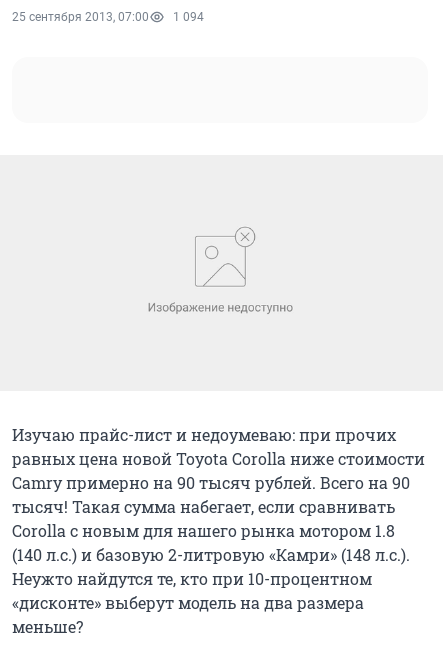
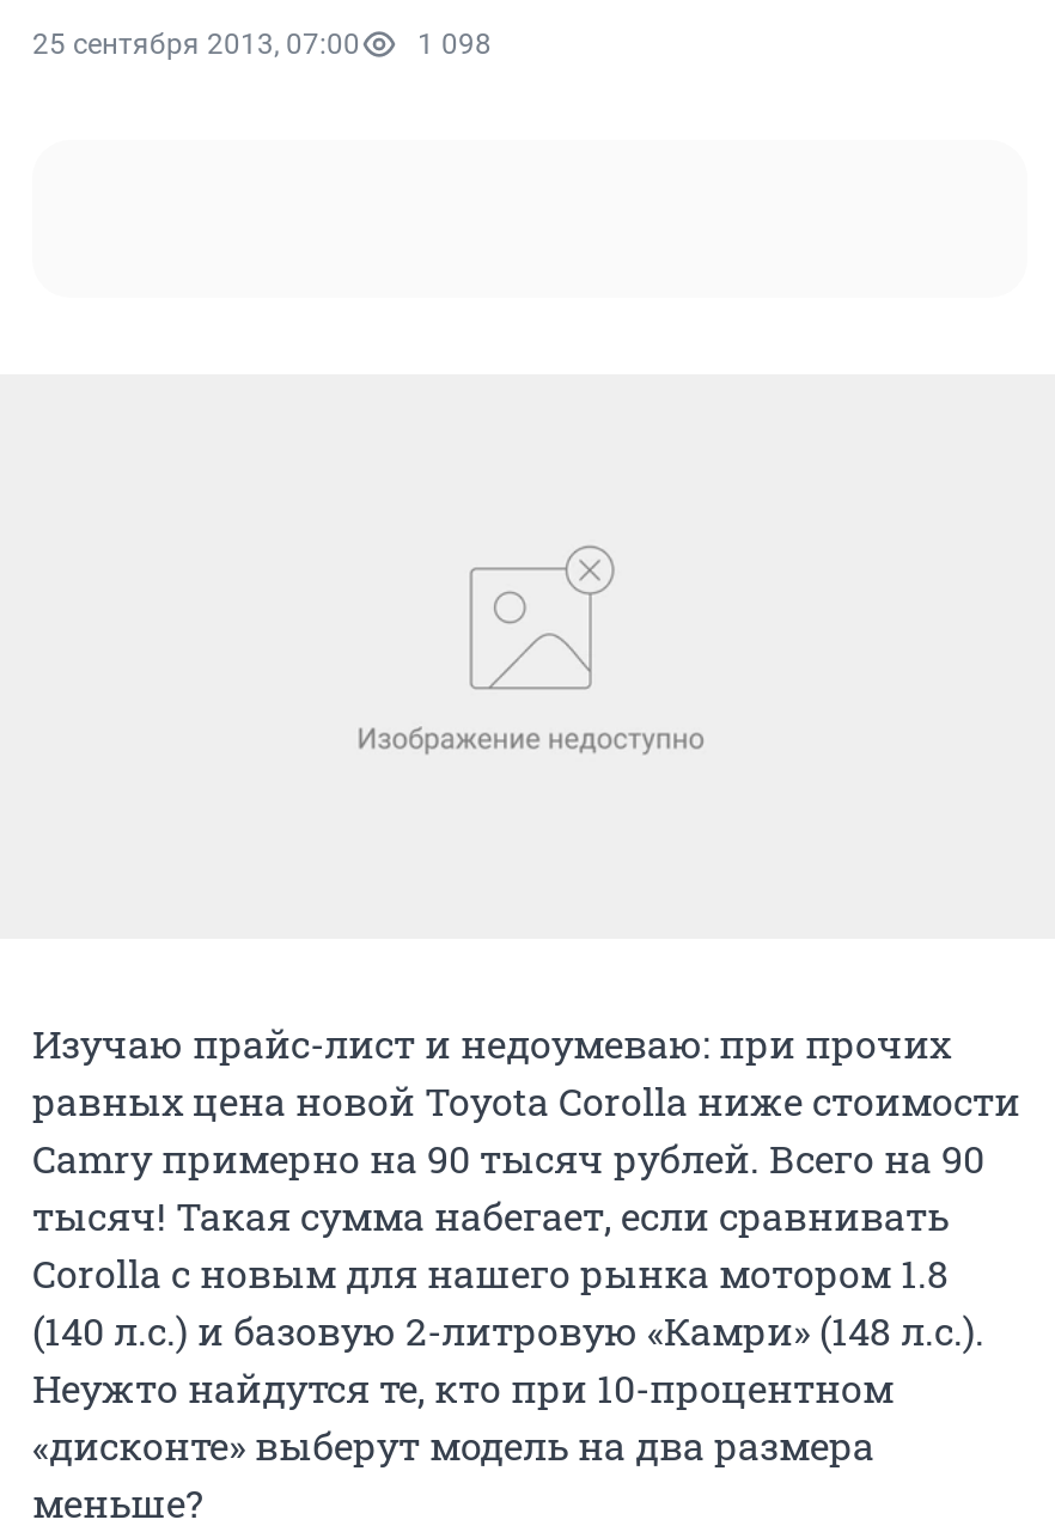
[12,10,204,24] 25 сентября 2013, 07:00 1 094 -> [32,28,492,61] 25 сентября 2013, 07:00 1 098

